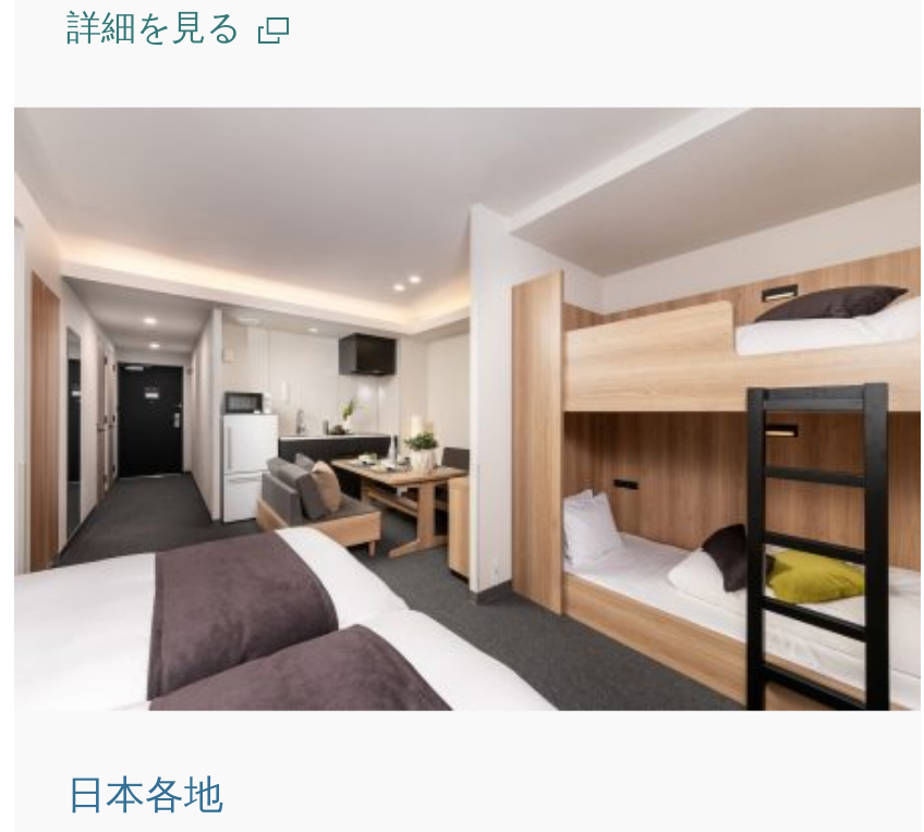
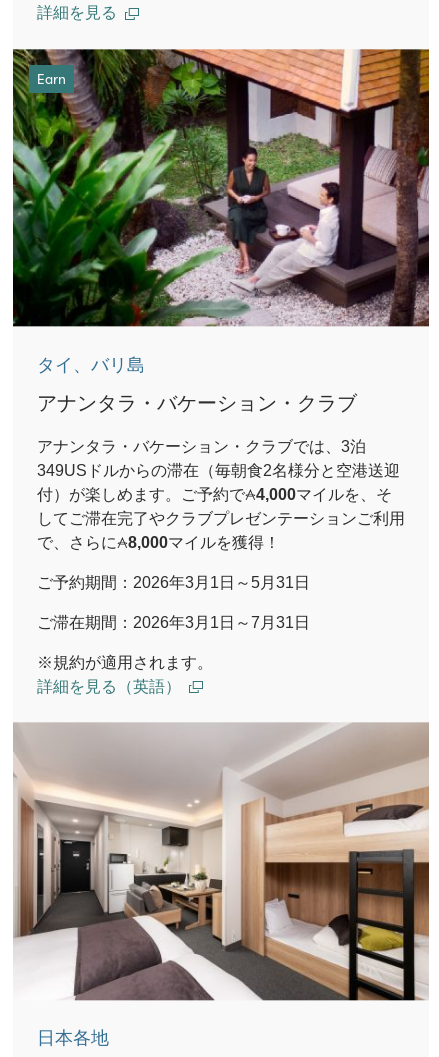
none -> [12,49,430,328] [image] | Earn
none -> [37,355,405,695] タイ、バリ島 | アナンタラ・バケーション・クラブ | アナンタラ・バケーション・クラブでは、3泊 | 349USドルからの滞在（毎朝食2名様分と空港送迎 | 付）が楽しめます。ご予約で | 4,000マイルを、そ | してご滞在完了やクラブプレゼンテーションご利用 | で、さらに | 8,000マイルを獲得！ | ご予約期間：2026年3月1日～5月31日 | ご滞在期間：2026年3月1日～7月31日 | ※規約が適用されます。 | 詳細を見る（英語）

